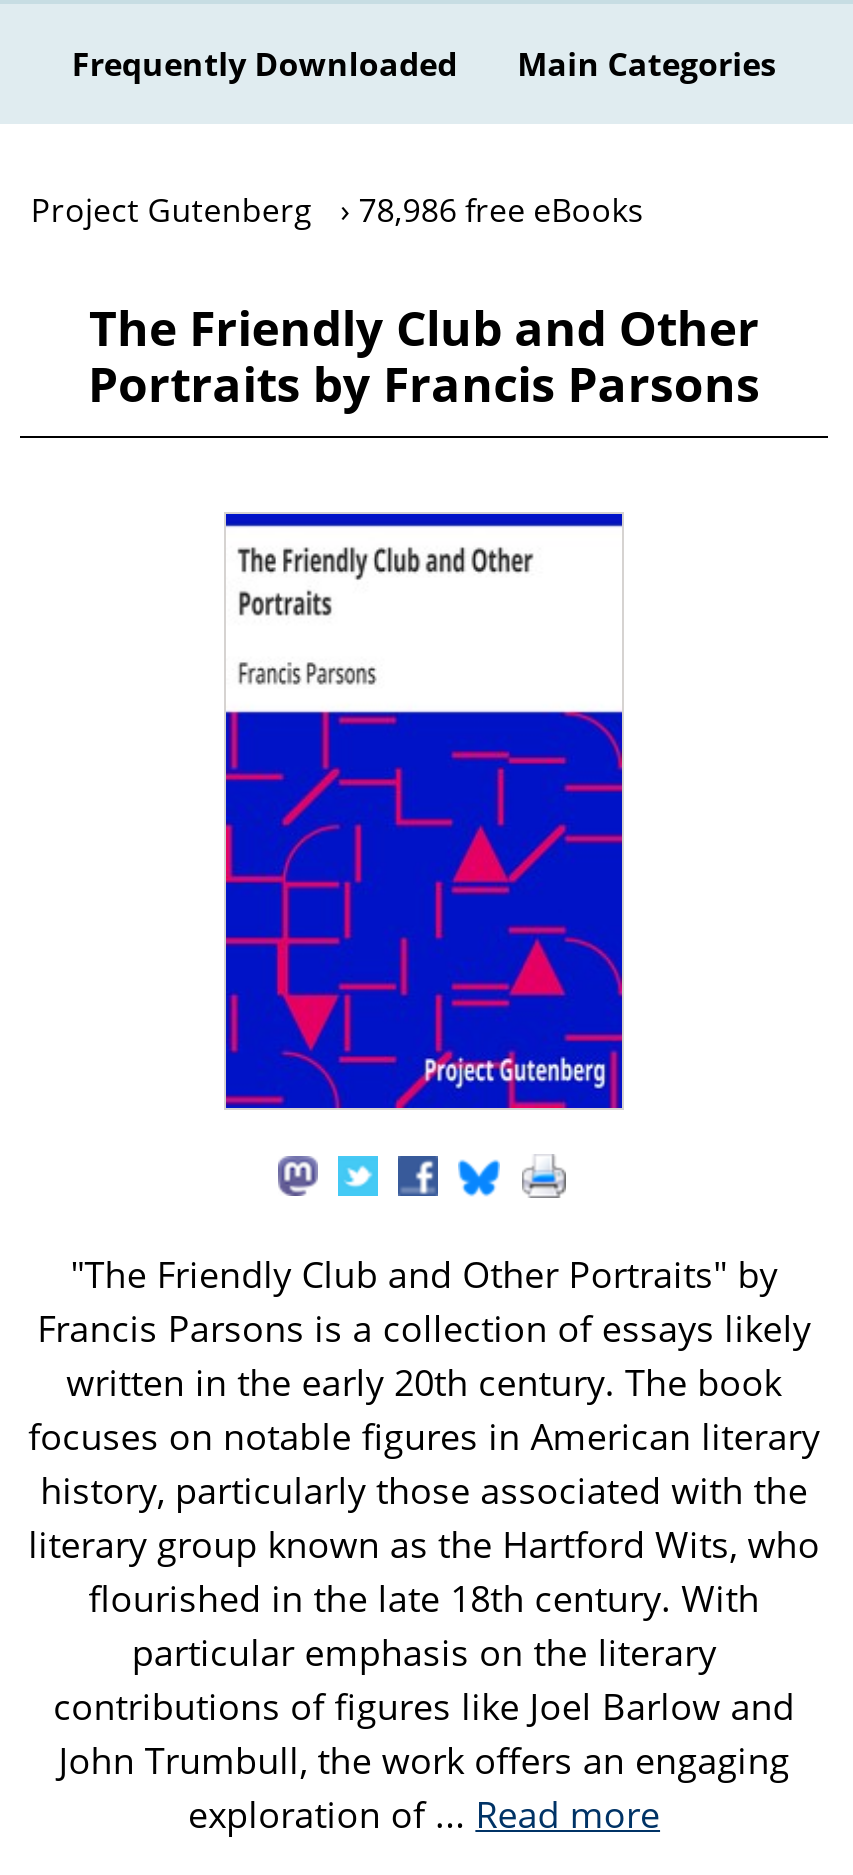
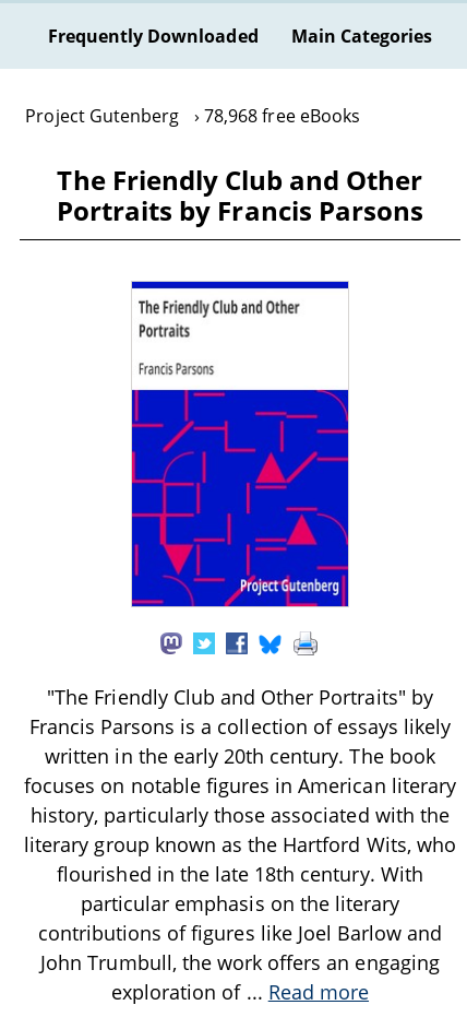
[31,188,644,232] Project Gutenberg 78,986 free eBooks -> [26,104,360,128] Project Gutenberg 78,968 free eBooks

